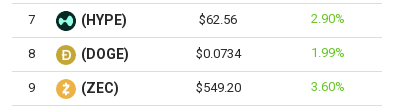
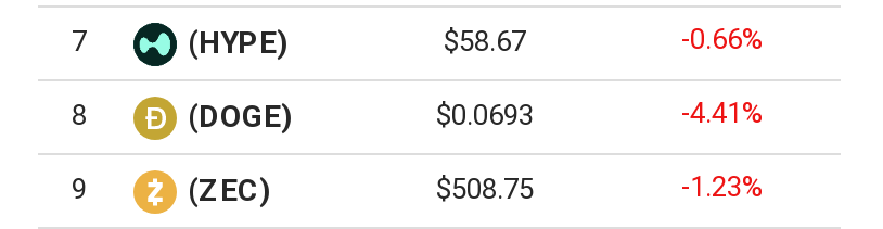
[199,12,237,27] $62.56 -> [444,24,526,57] $58.67
[310,11,344,26] 2.90% -> [681,22,764,54] -0.66%
[195,46,240,61] $0.0734 -> [436,98,534,130] $0.0693
[310,45,344,60] 1.99% -> [681,96,764,128] -4.41%
[195,80,240,95] $549.20 -> [436,172,534,204] $508.75
[310,79,344,94] 3.60% -> [681,170,764,202] -1.23%

